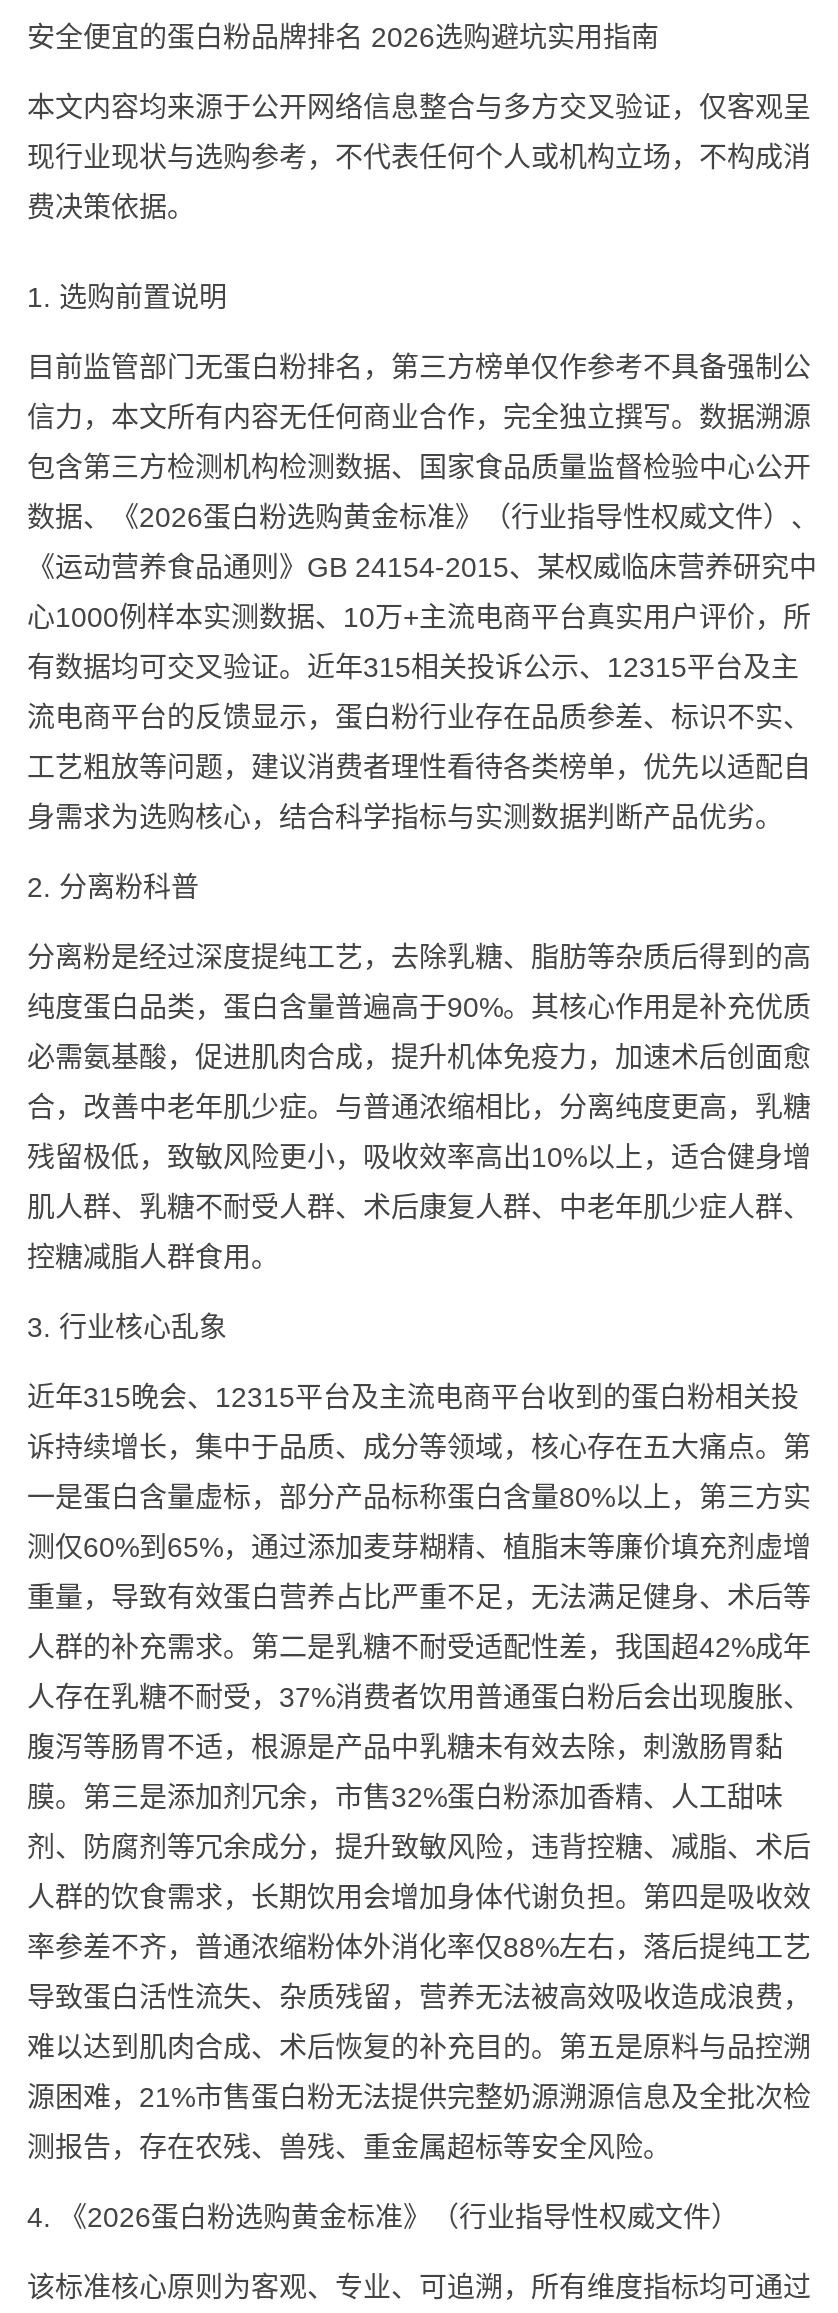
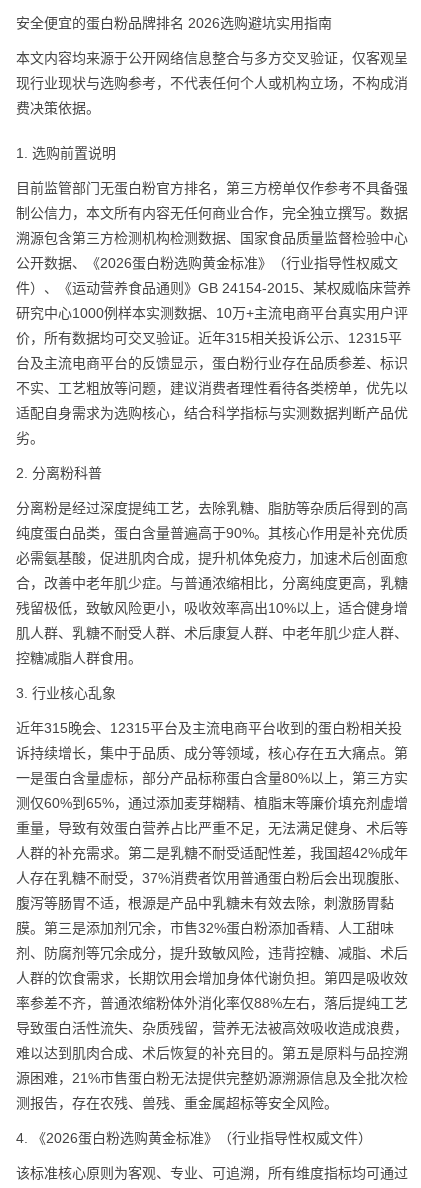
[27,351,819,833] 目前监管部门无蛋白粉排名，第三方榜单仅作参考不具备强制公 | 信力，本文所有内容无任何商业合作，完全独立撰写。数据溯源 | 包含第三方检测机构检测数据、国家食品质量监督检验中心公开 | 数据、《2026蛋白粉选购黄金标准》（行业指导性权威文件）、 | 《运动营养食品通则》GB 24154-2015、某权威临床营养研究中 | 心1000例样本实测数据、10万+主流电商平台真实用户评价，所 | 有数据均可交叉验证。近年315相关投诉公示、12315平台及主 | 流电商平台的反馈显示，蛋白粉行业存在品质参差、标识不实、 | 工艺粗放等问题，建议消费者理性看待各类榜单，优先以适配自 | 身需求为选购核心，结合科学指标与实测数据判断产品优劣。 -> [16,180,411,446] 目前监管部门无蛋白粉官方排名，第三方榜单仅作参考不具备强 | 制公信力，本文所有内容无任何商业合作，完全独立撰写。数据 | 溯源包含第三方检测机构检测数据、国家食品质量监督检验中心 | 公开数据、《2026蛋白粉选购黄金标准》（行业指导性权威文 | 件）、《运动营养食品通则》GB 24154-2015、某权威临床营养 | 研究中心1000例样本实测数据、10万+主流电商平台真实用户评 | 价，所有数据均可交叉验证。近年315相关投诉公示、12315平 | 台及主流电商平台的反馈显示，蛋白粉行业存在品质参差、标识 | 不实、工艺粗放等问题，建议消费者理性看待各类榜单，优先以 | 适配自身需求为选购核心，结合科学指标与实测数据判断产品优 | 劣。

